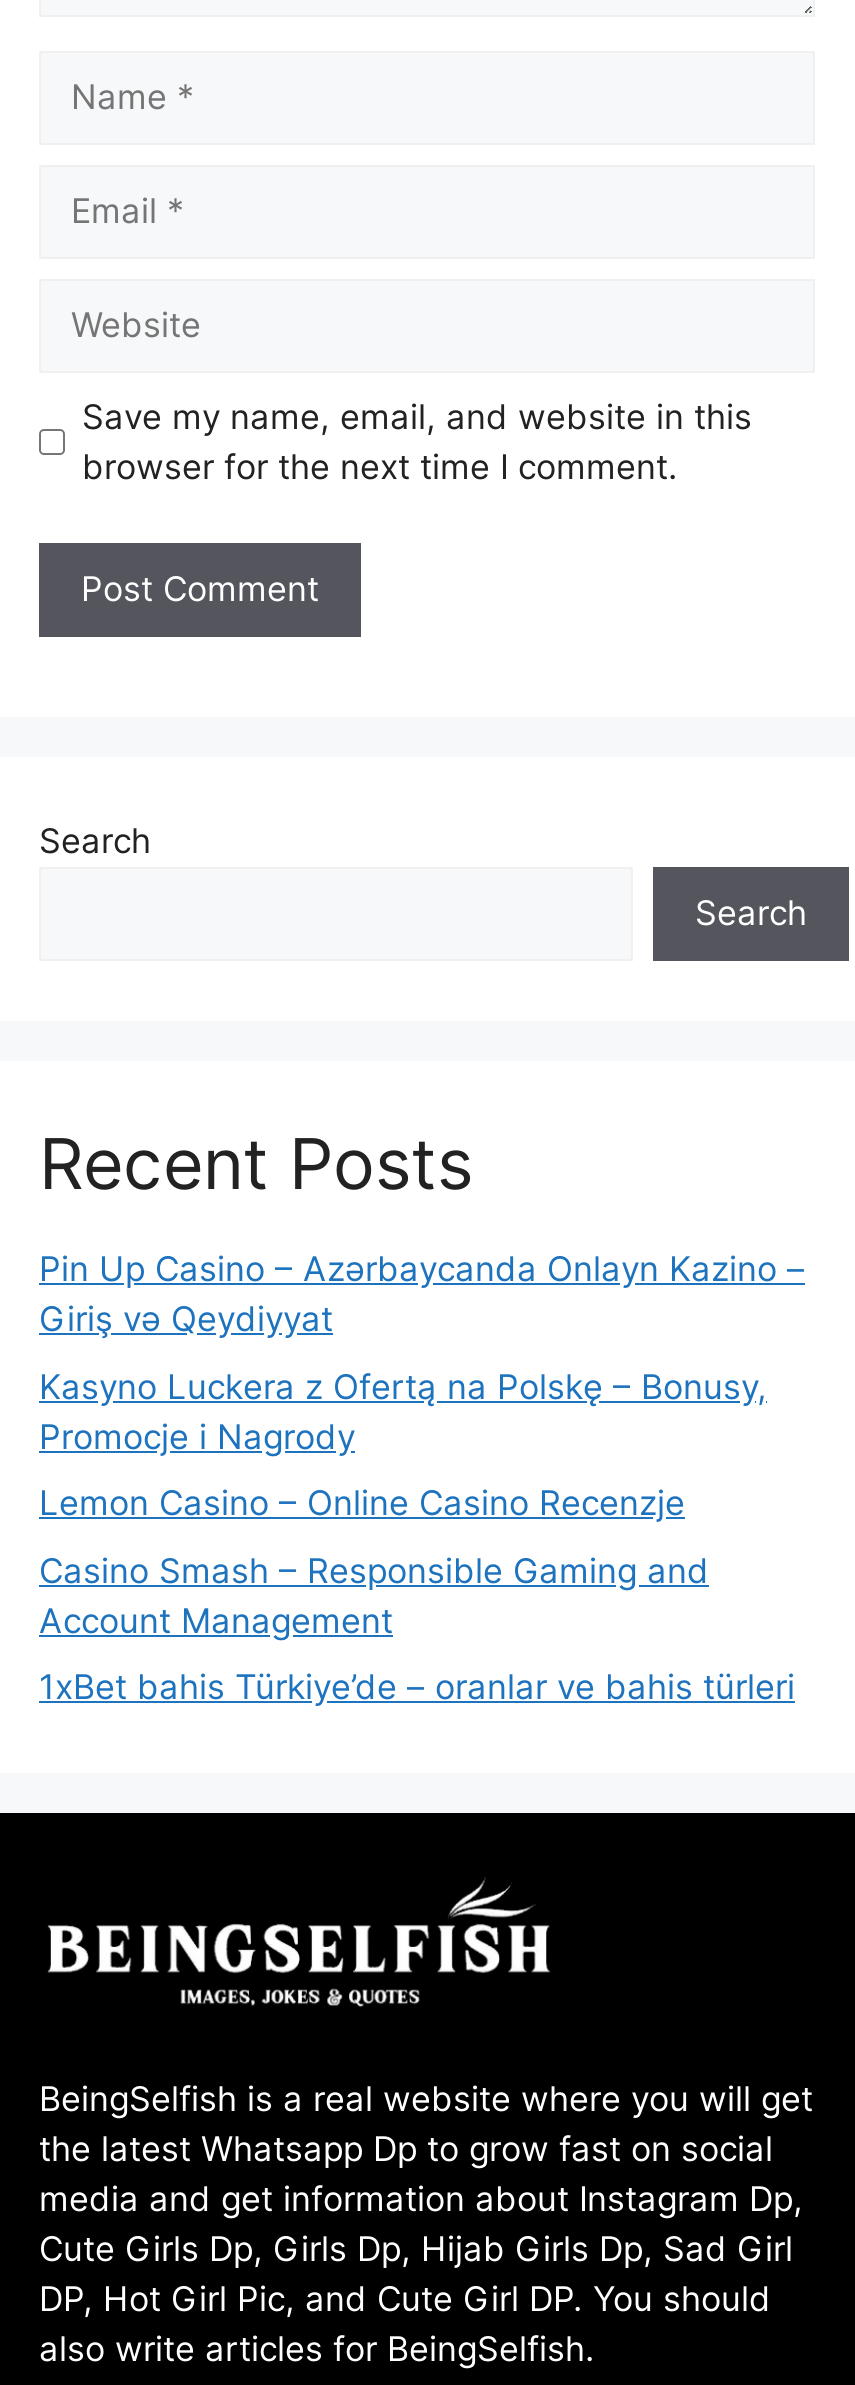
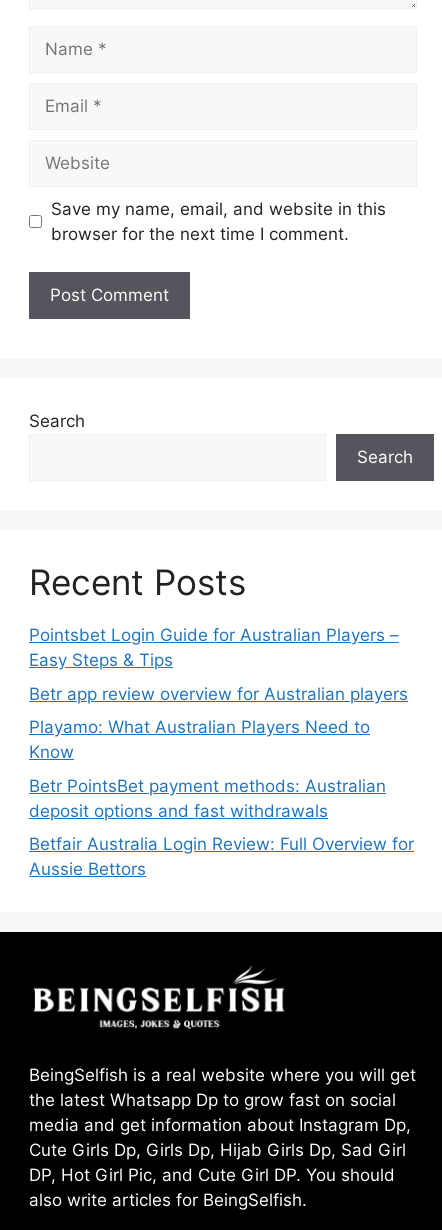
[39,1250,805,1340] Pin Up Casino – Azərbaycanda Onlayn Kazino – | Giriş və Qeydiyyat -> [29,625,399,670] Pointsbet Login Guide for Australian Players – | Easy Steps & Tips
[39,1367,767,1457] Kasyno Luckera z Ofertą na Polskę – Bonusy, | Promocje i Nagrody -> [29,684,408,704] Betr app review overview for Australian players
[39,1484,685,1524] Lemon Casino – Online Casino Recenzje -> [29,717,370,762] Playamo: What Australian Players Need to | Know
[39,1551,709,1641] Casino Smash – Responsible Gaming and | Account Management -> [29,776,386,821] Betr PointsBet payment methods: Australian | deposit options and fast withdrawals
[39,1668,795,1708] 1xBet bahis Türkiye’de – oranlar ve bahis türleri -> [29,834,414,879] Betfair Australia Login Review: Full Overview for | Aussie Bettors

